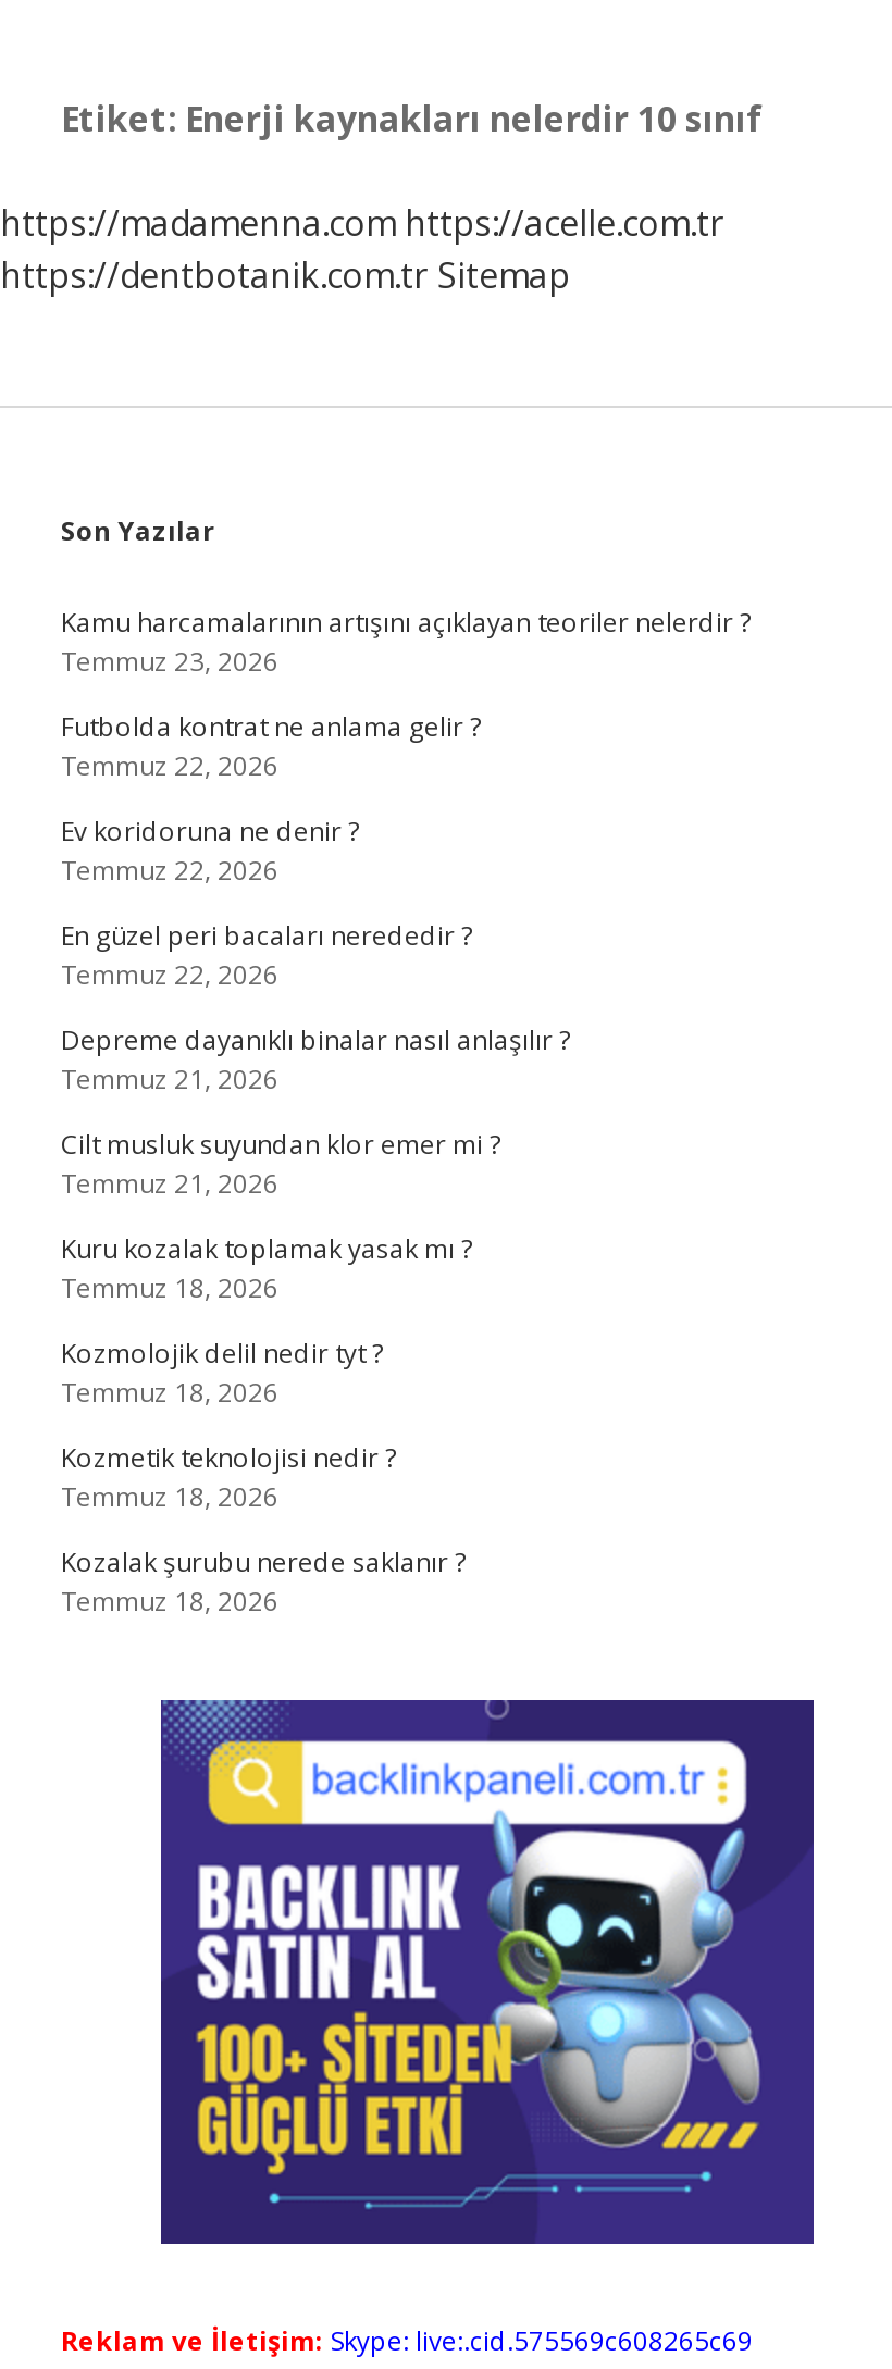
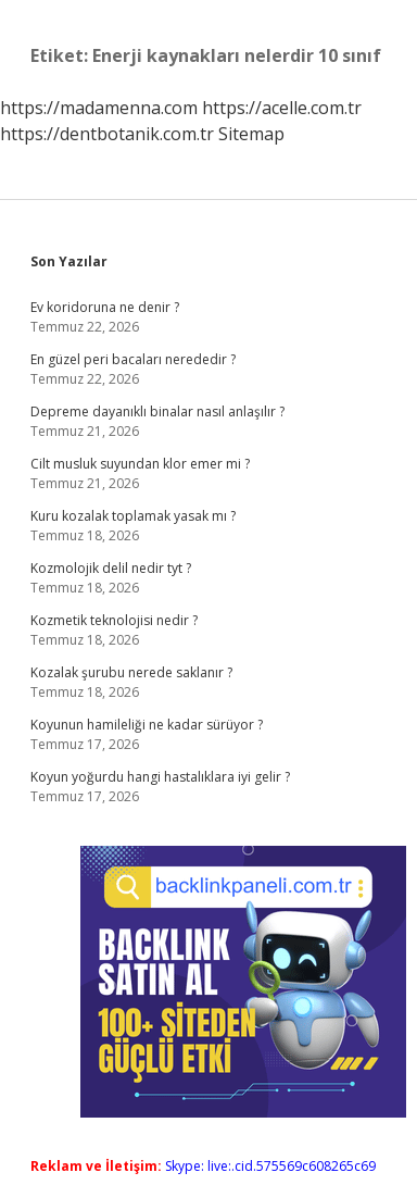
[61,604,751,784] Kamu harcamalarının artışını açıklayan teoriler nelerdir ? | Temmuz 23, 2026 | Futbolda kontrat ne anlama gelir ? | Temmuz 22, 2026 -> none
moved [61,813,570,1620] -> [30,298,285,701]: Ev koridoruna ne denir ? | Temmuz 22, 2026 | En güzel peri bacaları nerededir ? | ... | Kozalak şurubu nerede saklanır ? | Temmuz 18, 2026
none -> [30,715,290,806] Koyunun hamileliği ne kadar sürüyor ? | Temmuz 17, 2026 | Koyun yoğurdu hangi hastalıklara iyi gelir ? | Temmuz 17, 2026

